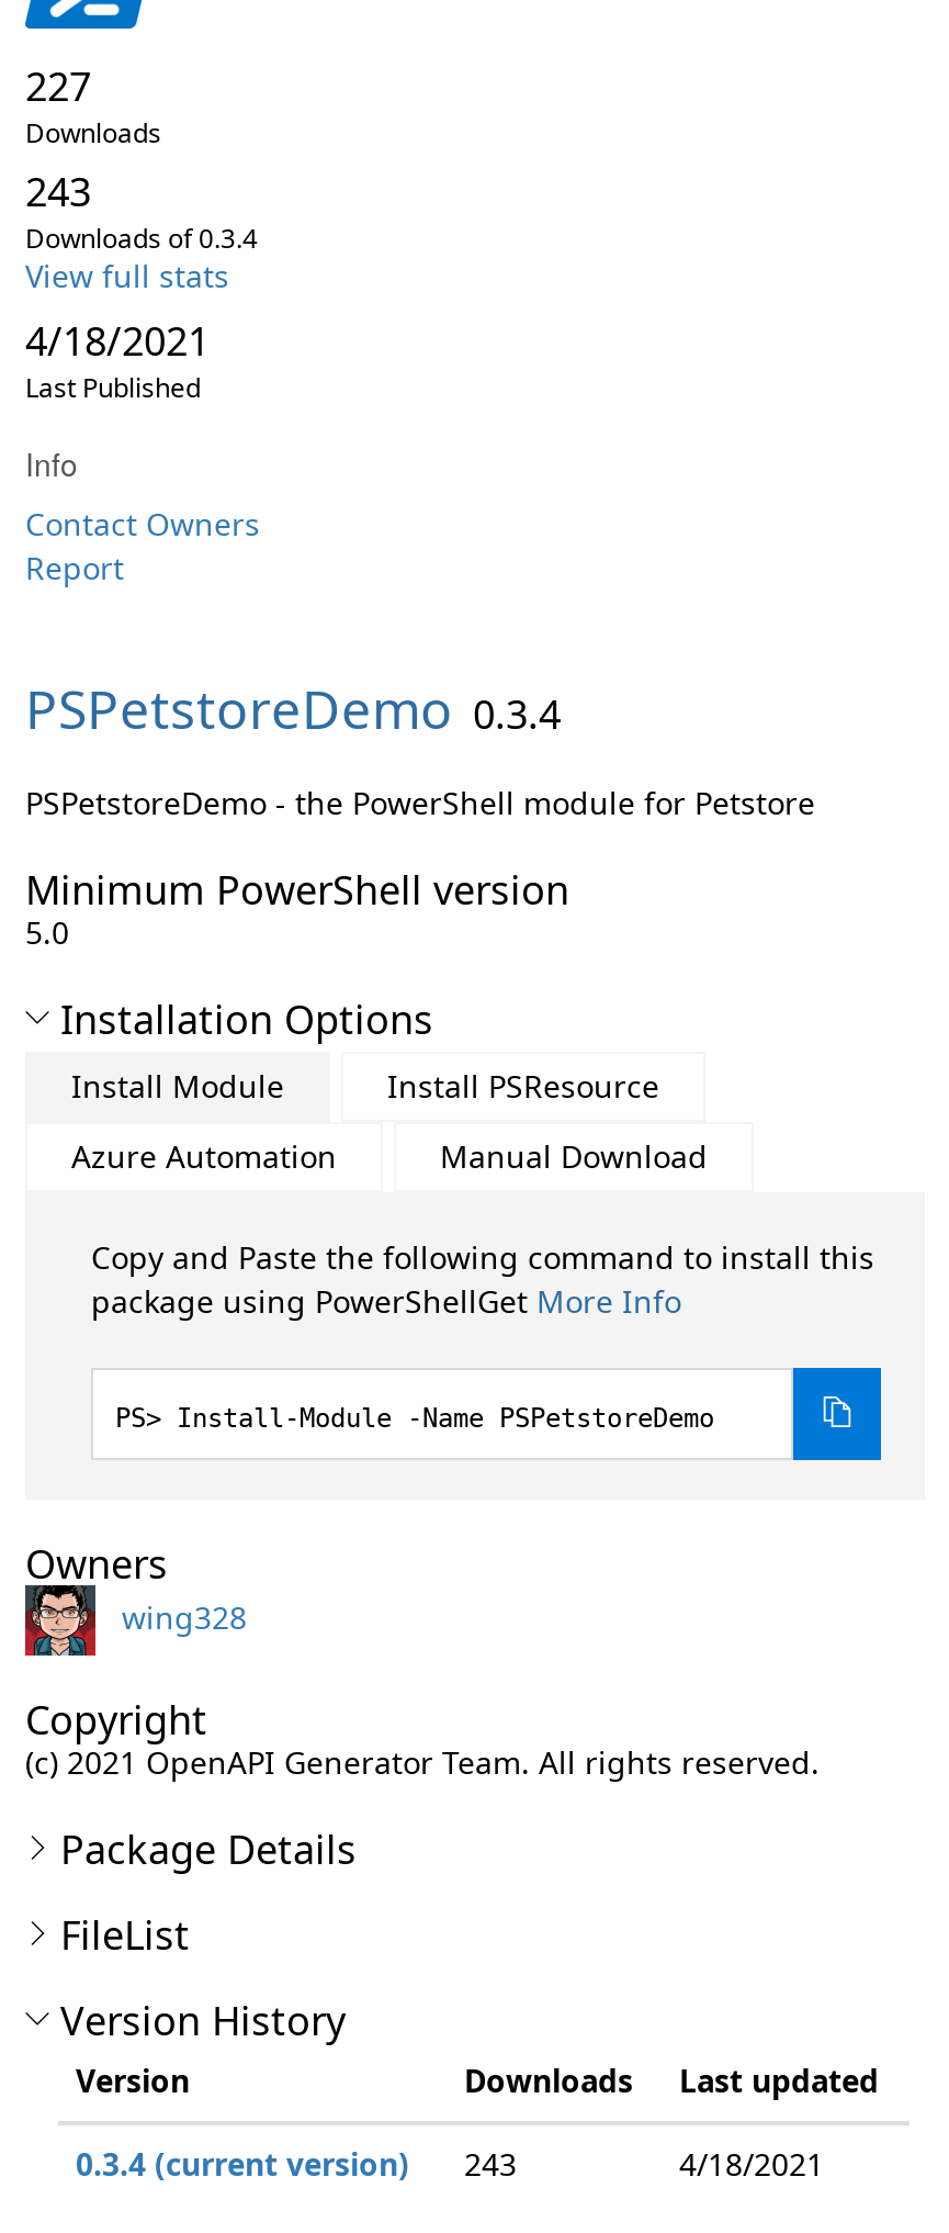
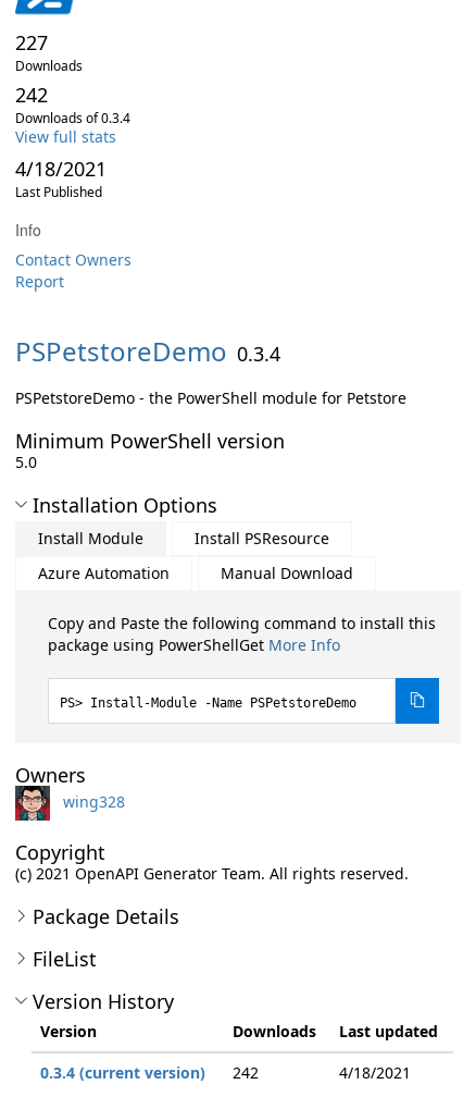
[25,165,91,217] 243 -> [15,82,48,108] 242
[76,2143,517,2185] 0.3.4 (current version) 243 -> [40,1062,259,1083] 0.3.4 (current version) 242

